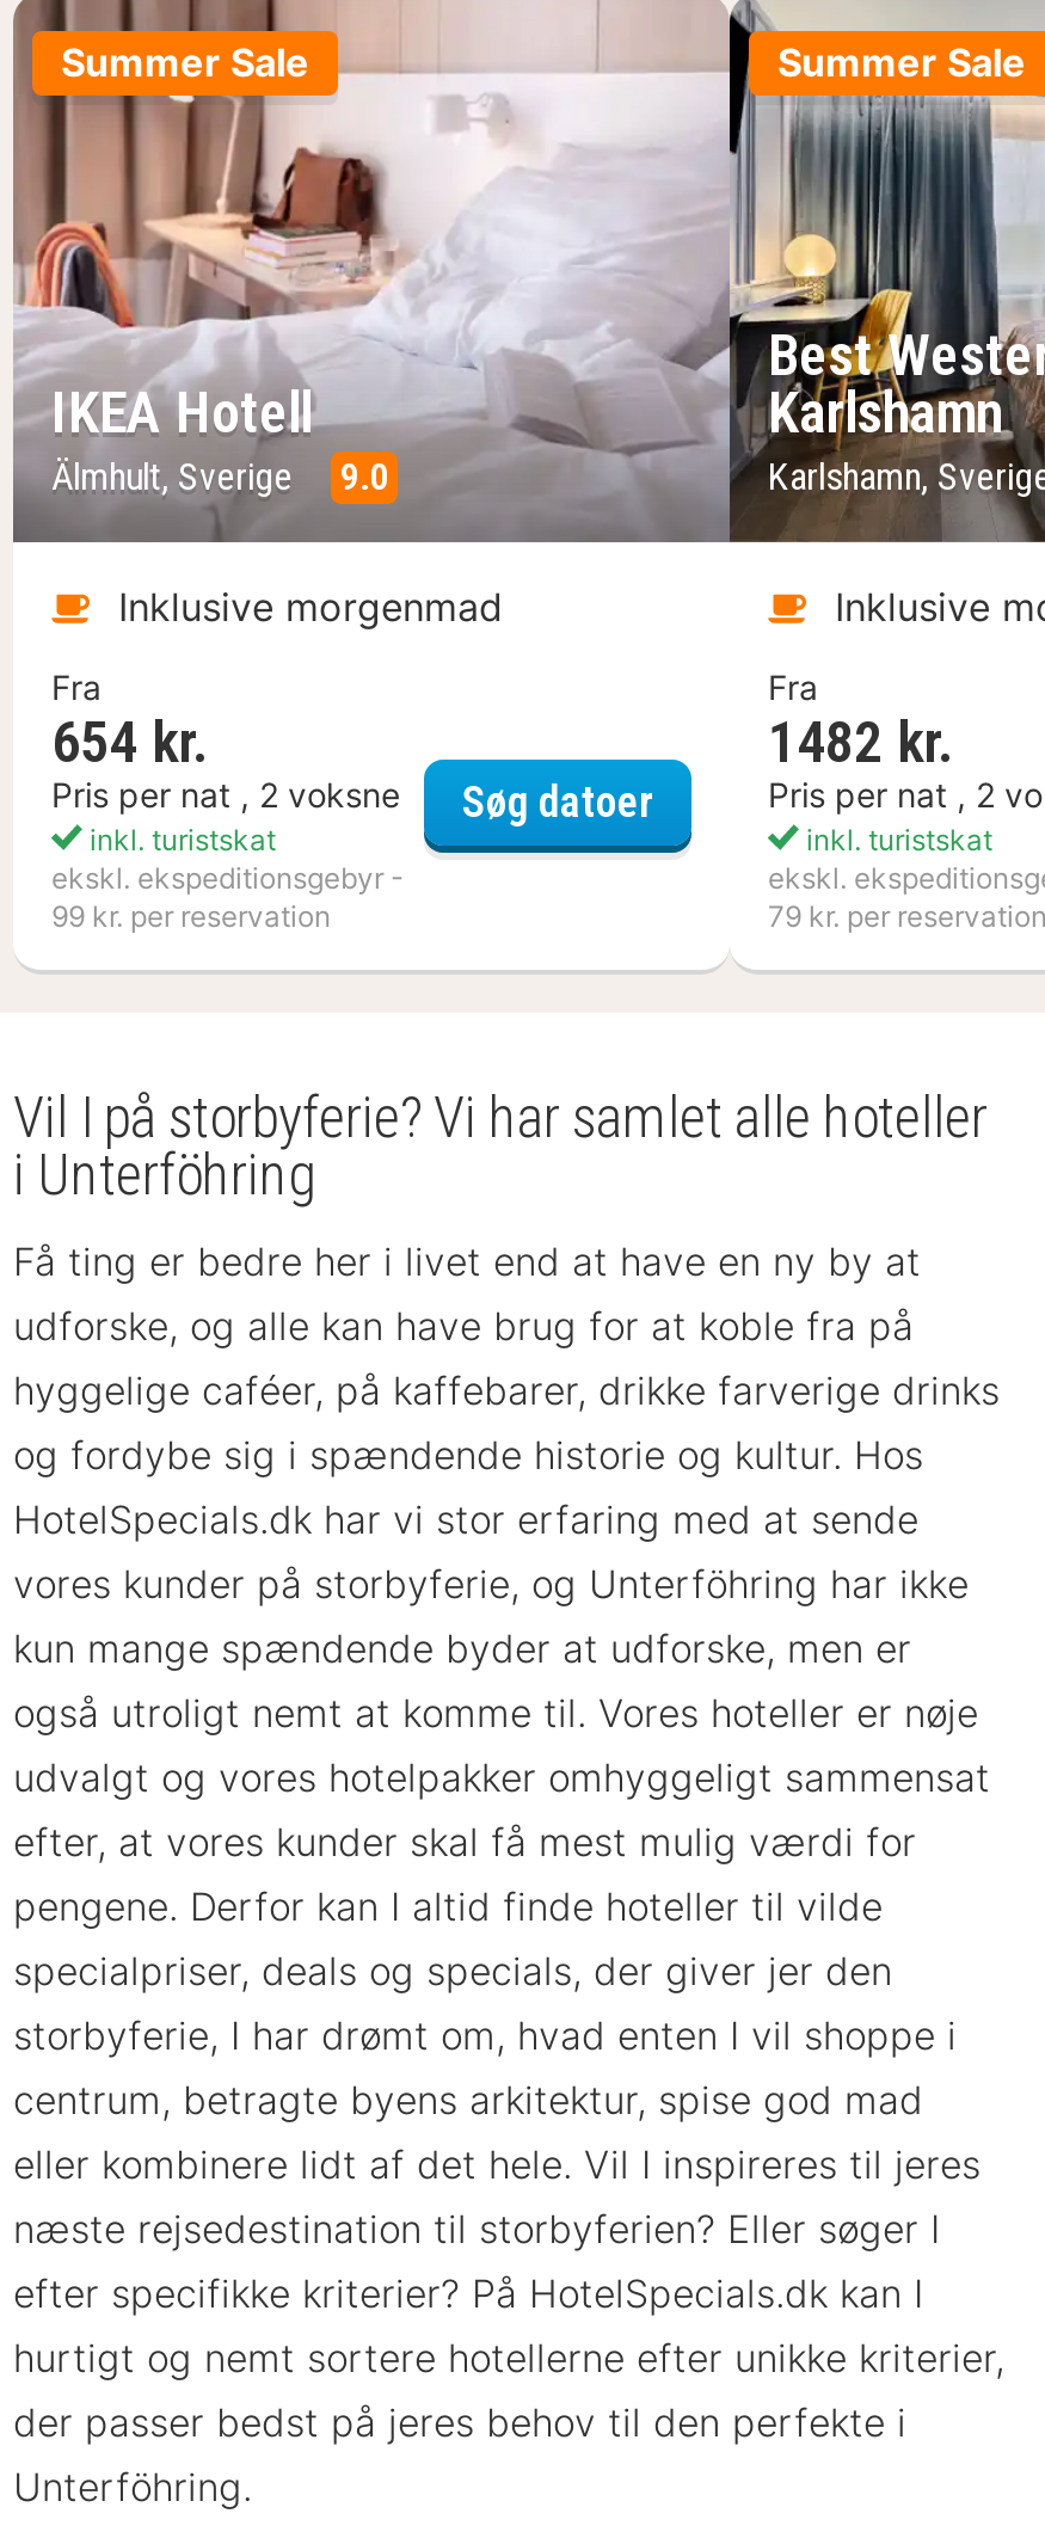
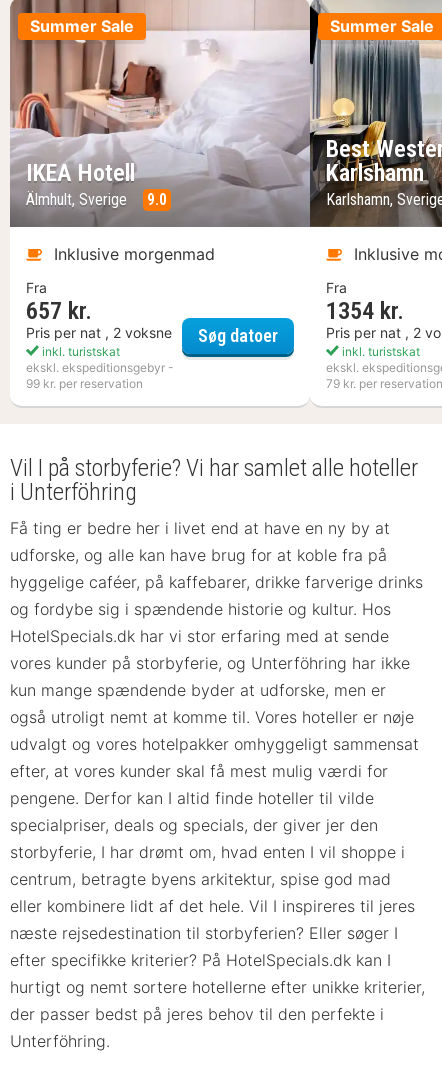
[51,710,209,777] 654 kr. -> [26,297,92,325] 657 kr.
[768,710,954,777] 1482 kr. -> [326,297,404,325] 1354 kr.

